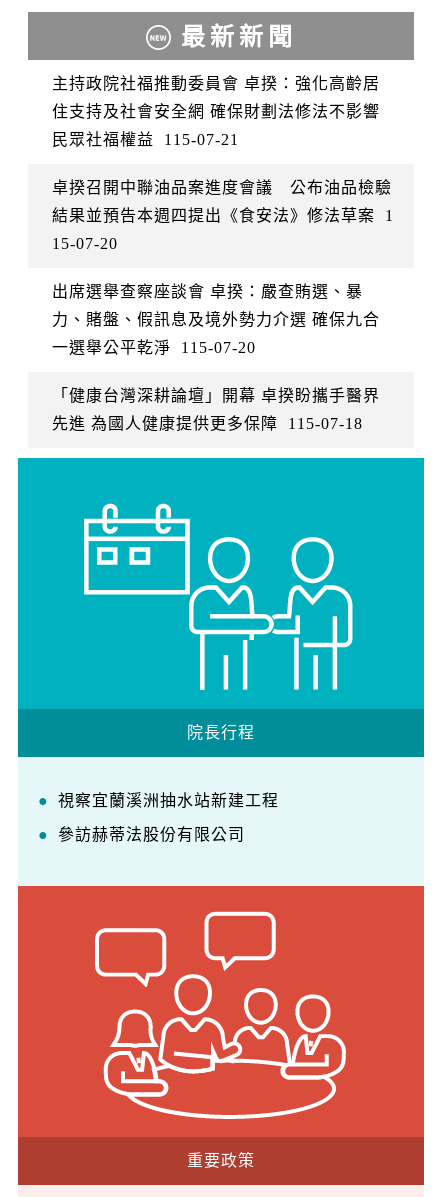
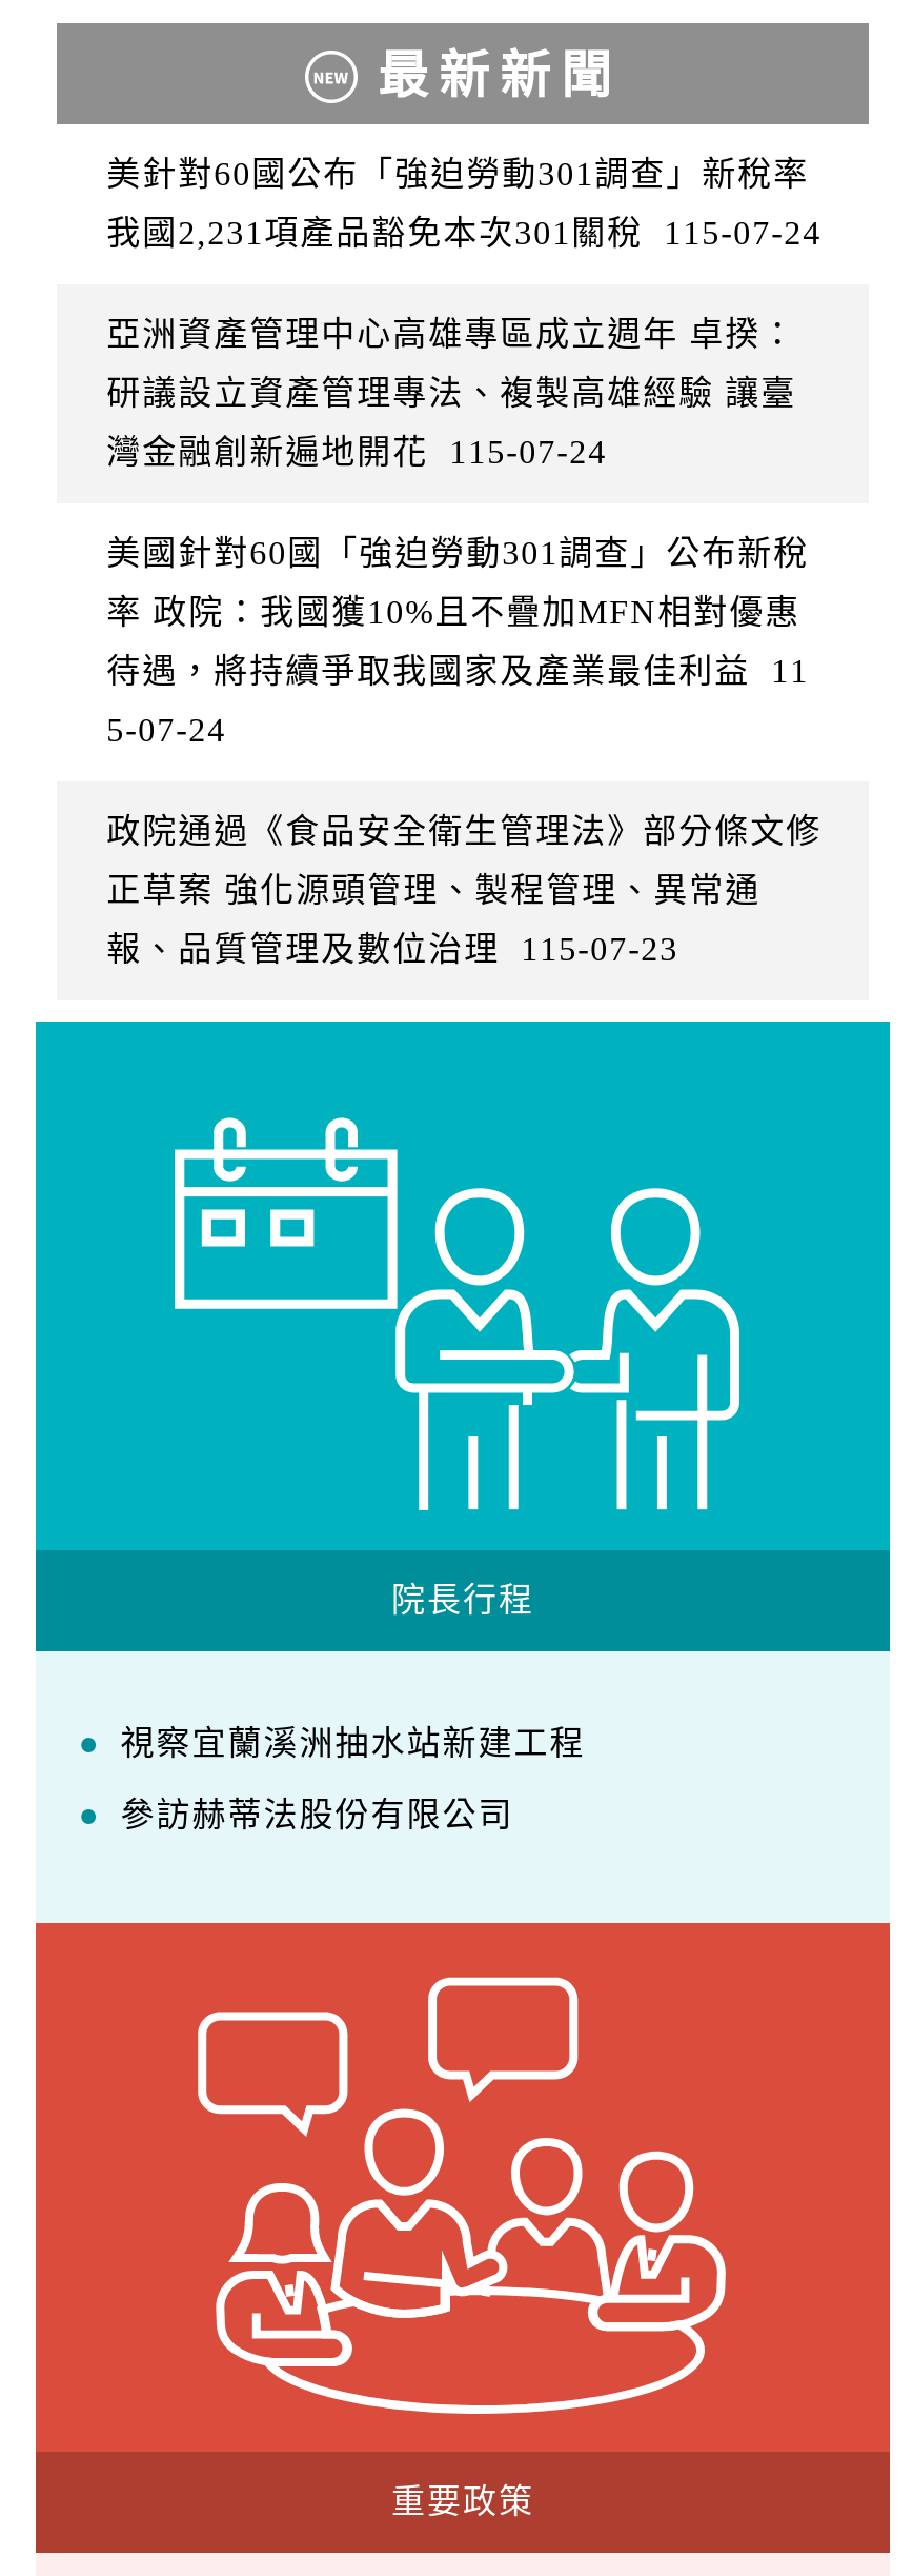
[52,75,394,432] 主持政院社福推動委員會 卓揆：強化高齡居 | 住支持及社會安全網 確保財劃法修法不影響 | 民眾社福權益 115-07-21 | 卓揆召開中聯油品案進度會議 公布油品檢驗 | 結果並預告本週四提出《食安法》修法草案 1 | 15-07-20 | 出席選舉查察座談會 卓揆：嚴查賄選、暴 | 力、賭盤、假訊息及境外勢力介選 確保九合 | 一選舉公平乾淨 115-07-20 | 「健康台灣深耕論壇」開幕 卓揆盼攜手醫界 | 先進 為國人健康提供更多保障 115-07-18 -> [107,155,822,966] 美針對60國公布「強迫勞動301調查」新稅率 | 我國2,231項產品豁免本次301關稅 115-07-24 | 亞洲資產管理中心高雄專區成立週年 卓揆： | 研議設立資產管理專法、複製高雄經驗 讓臺 | 灣金融創新遍地開花 115-07-24 | 美國針對60國「強迫勞動301調查」公布新稅 | 率 政院：我國獲10%且不疊加MFN相對優惠 | 待遇，將持續爭取我國家及產業最佳利益 11 | 5-07-24 | 政院通過《食品安全衛生管理法》部分條文修 | 正草案 強化源頭管理、製程管理、異常通 | 報、品質管理及數位治理 115-07-23

